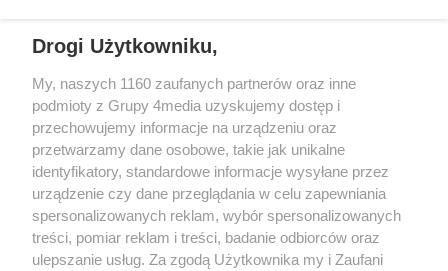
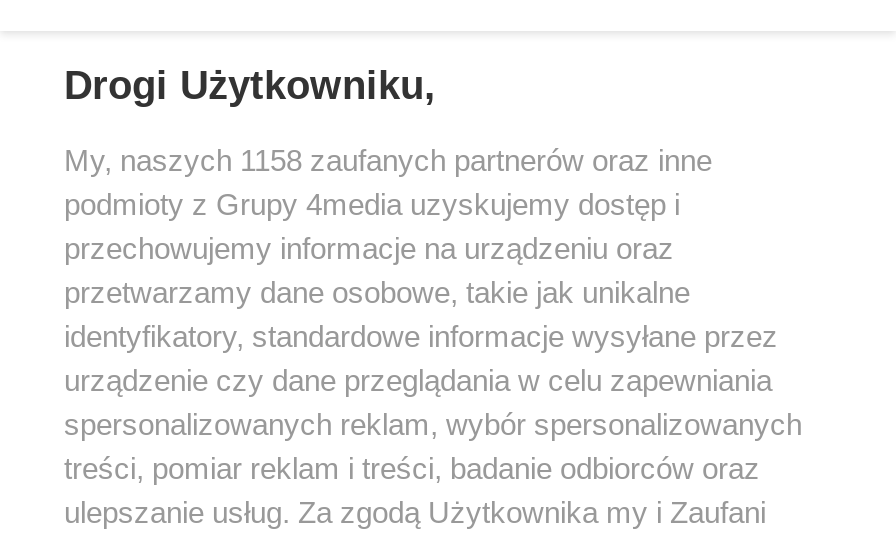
[32,75,356,92] My, naszych 1160 zaufanych partnerów oraz inne -> [64,143,712,177] My, naszych 1158 zaufanych partnerów oraz inne

